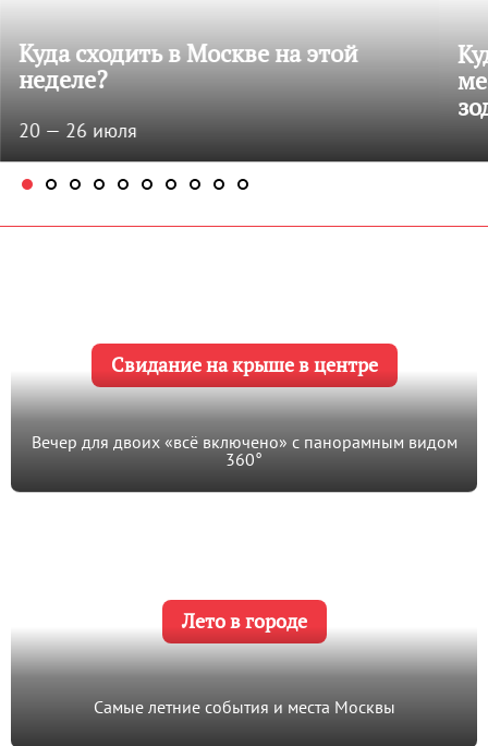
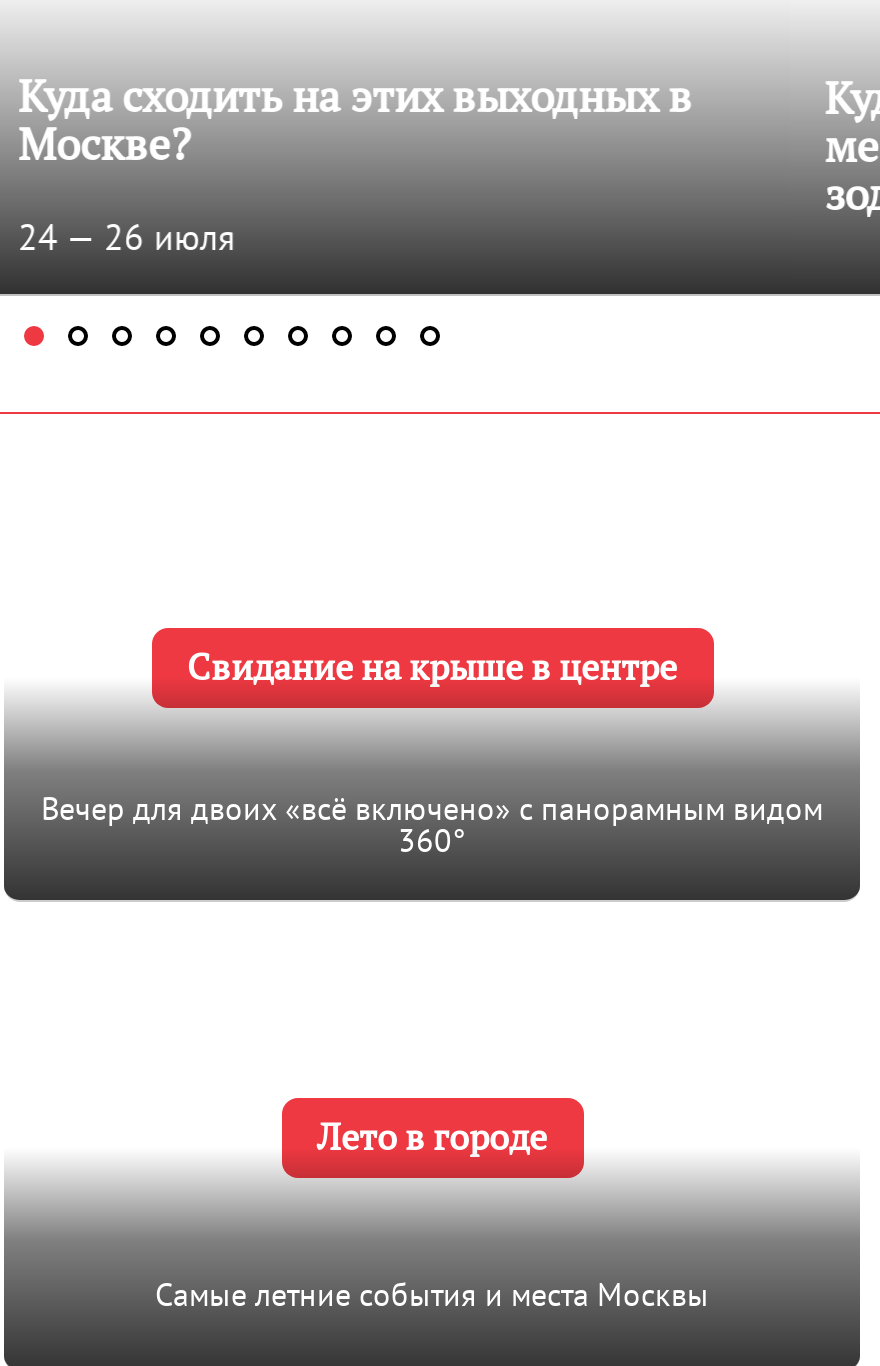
[19,38,357,95] Куда сходить в Москве на этой | неделе? -> [18,68,692,172] Куда сходить на этих выходных в | Москве?
[19,118,137,143] 20 — 26 июля -> [18,214,236,260] 24 — 26 июля

